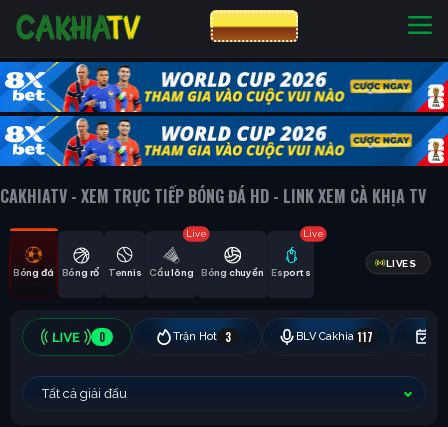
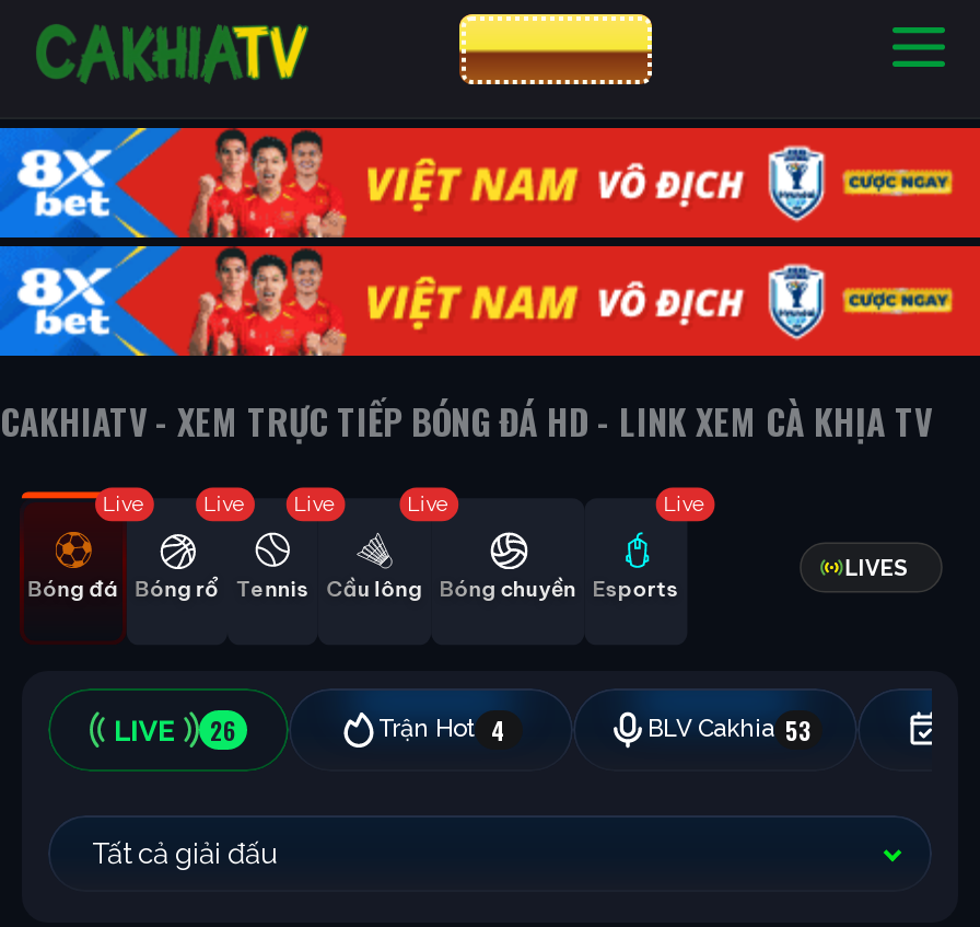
[4,61,445,167] [image] -> [11,126,973,358] [image]
none -> [103,491,147,514] Live
none -> [203,491,247,514] Live
none -> [294,491,338,514] Live
[99,328,373,344] 0 | Trận Hot | 3 | BLV Cakhia 117 -> [210,711,812,746] 26 | Trận Hot 4 | BLV Cakhia 53

